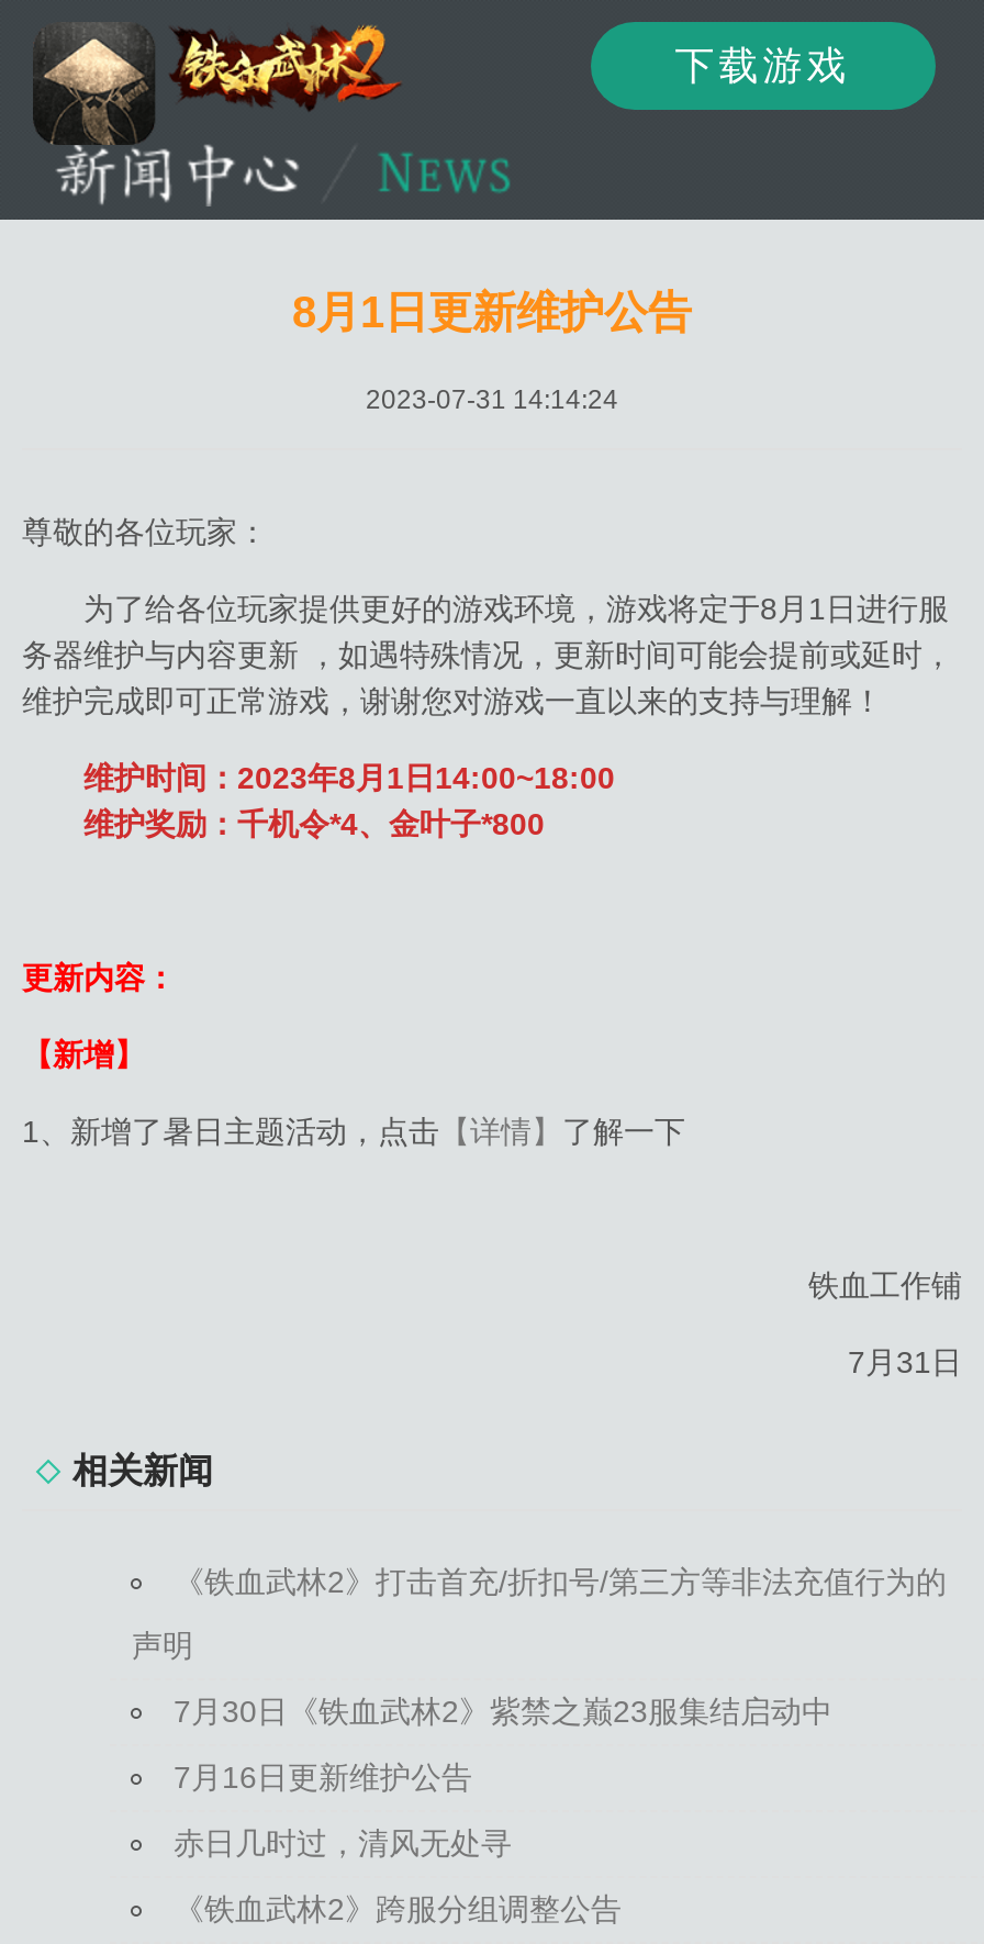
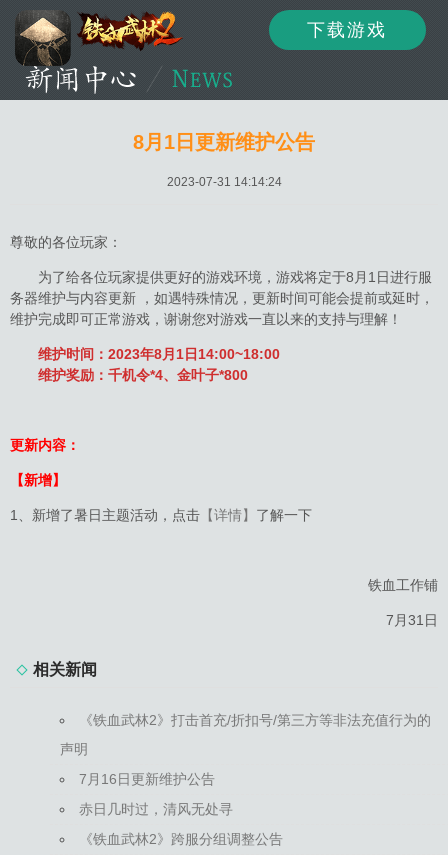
[174,1693,832,1729] 7月30日《铁血武林2》紫禁之巅23服集结启动中 -> none

